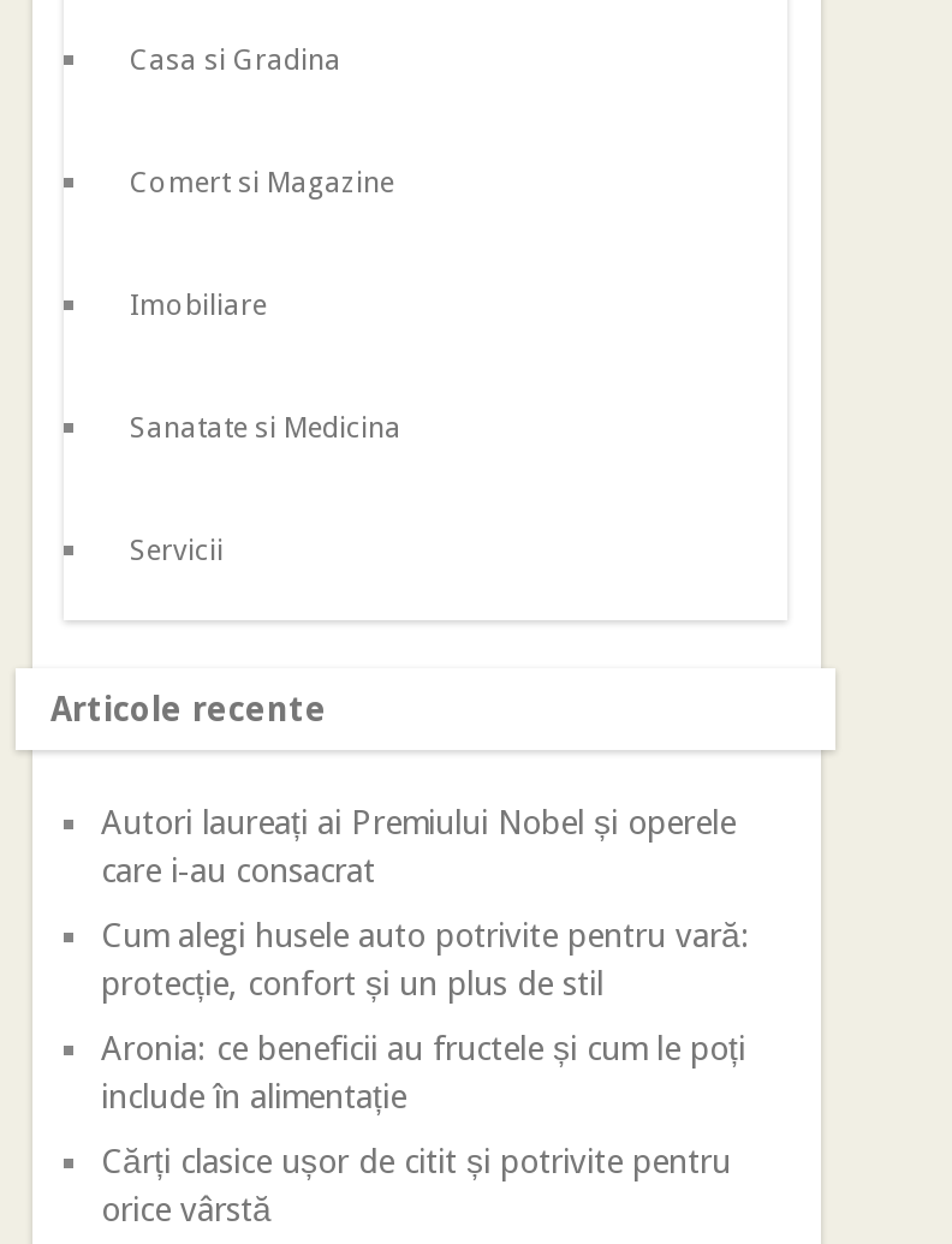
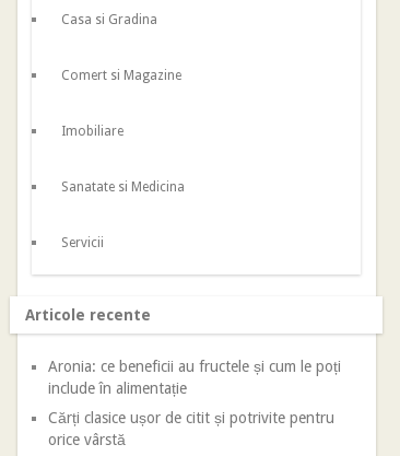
[101,802,750,1002] Autori laureați ai Premiului Nobel și operele | care i-au consacrat | Cum alegi husele auto potrivite pentru vară: | protecție, confort și un plus de stil -> none

